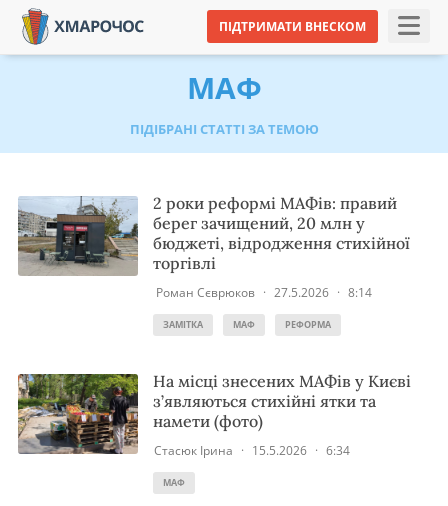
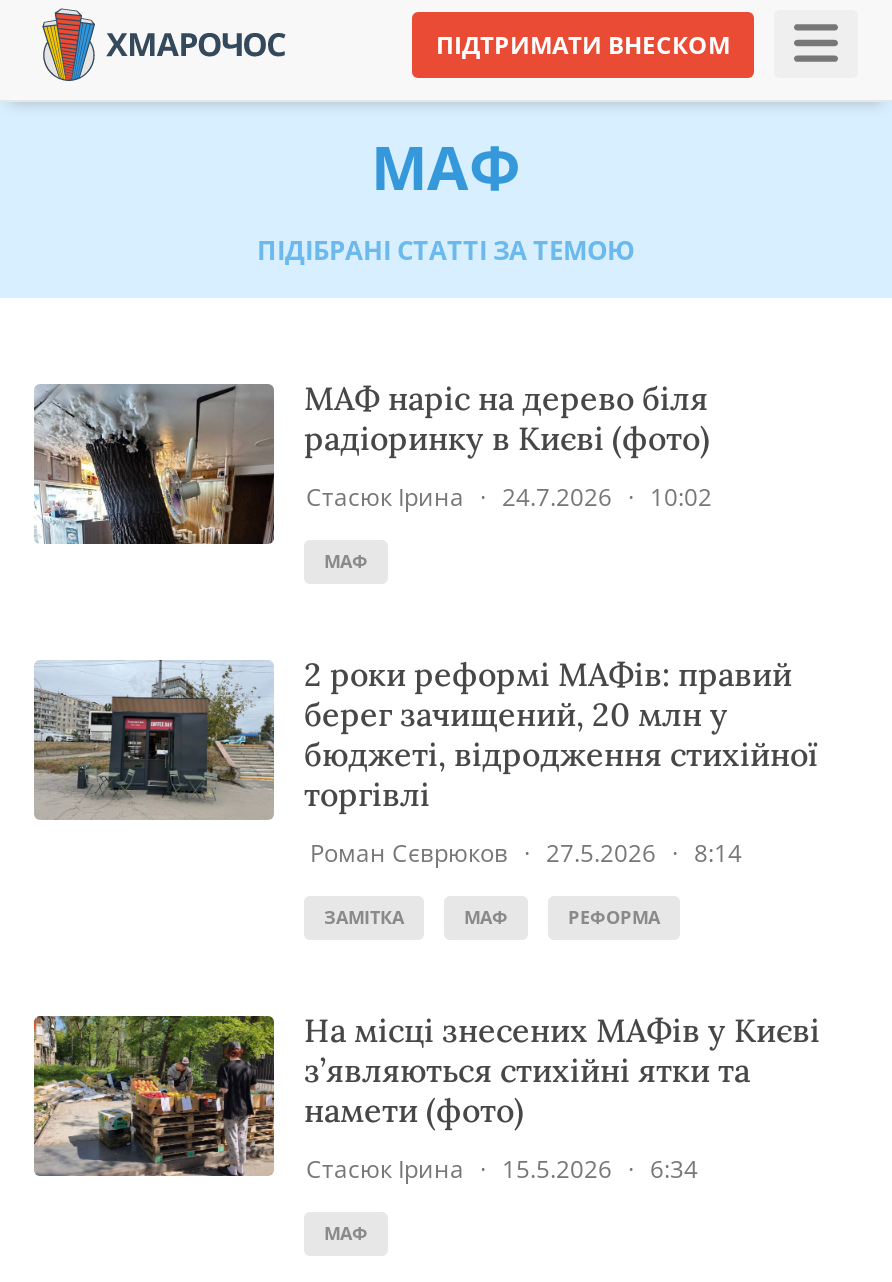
none -> [34,378,712,574] [image] | МАФ наріс на дерево біля | радіоринку в Києві (фото) | Стасюк Ірина · 24.7.2026 · 10:02 | МАФ

